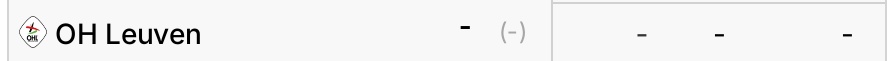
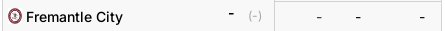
[55,15,201,49] OH Leuven -> [26,7,123,24] Fremantle City

